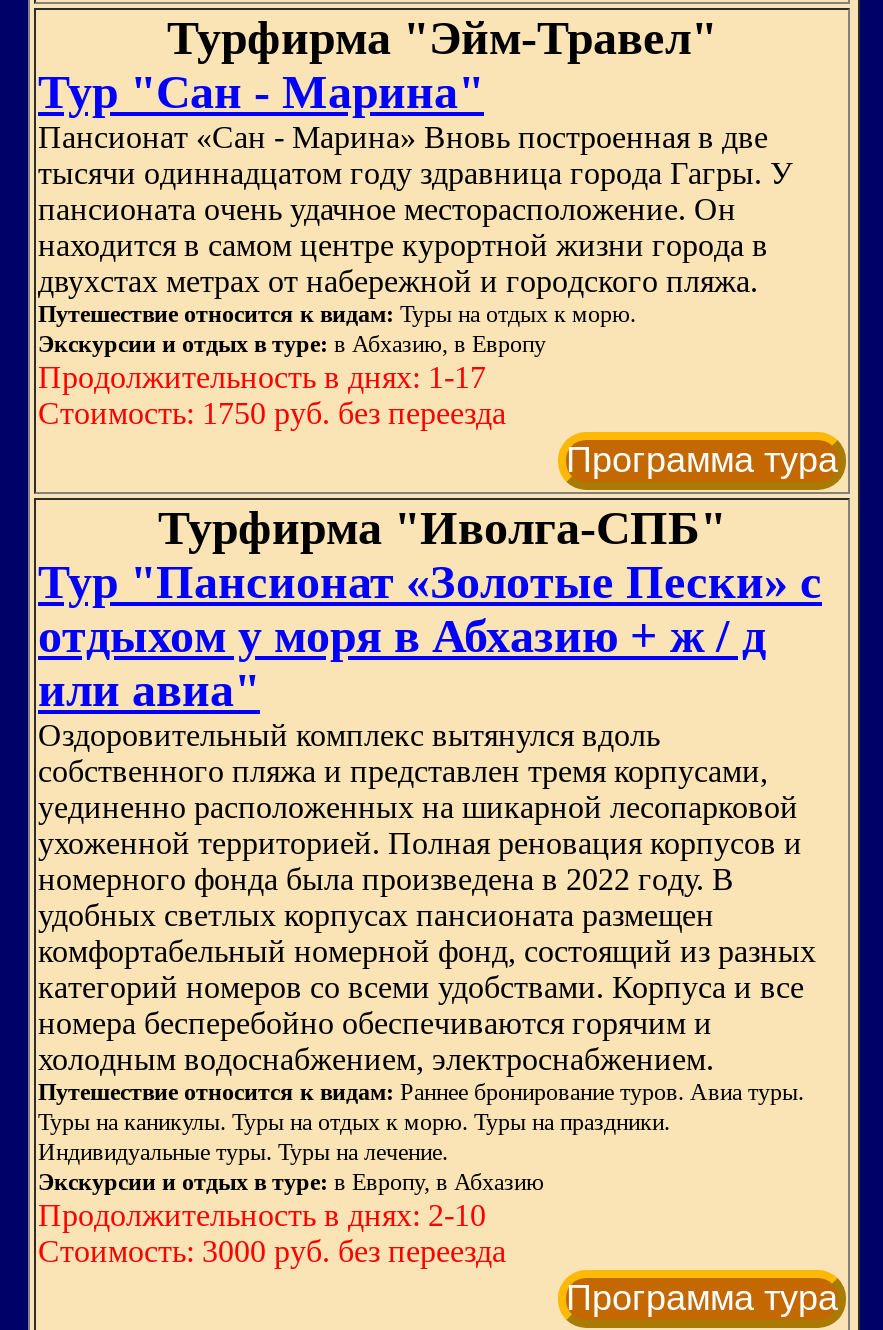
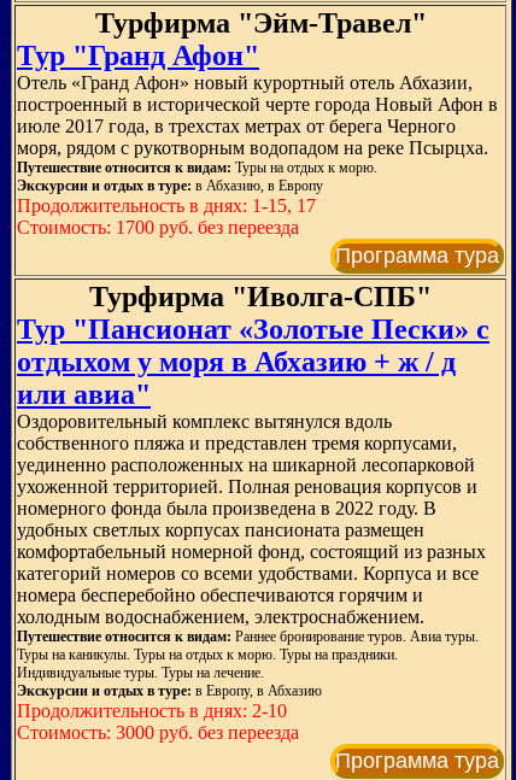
[38,66,792,298] Тур "Сан - Марина" | Пансионат «Сан - Марина» Вновь построенная в две | тысячи одиннадцатом году здравница города Гагры. У | пансионата очень удачное месторасположение. Он | находится в самом центре курортной жизни города в | двухстах метрах от набережной и городского пляжа. -> [17,40,498,158] Тур "Гранд Афон" | Отель «Гранд Афон» новый курортный отель Абхазии, | построенный в исторической черте города Новый Афон в | июле 2017 года, в трехстах метрах от берега Черного | моря, рядом с рукотворным водопадом на реке Псырцха.
[38,360,506,430] Продолжительность в днях: 1-17 | Стоимость: 1750 руб. без переезда -> [17,195,316,237] Продолжительность в днях: 1-15, 17 | Стоимость: 1700 руб. без переезда

